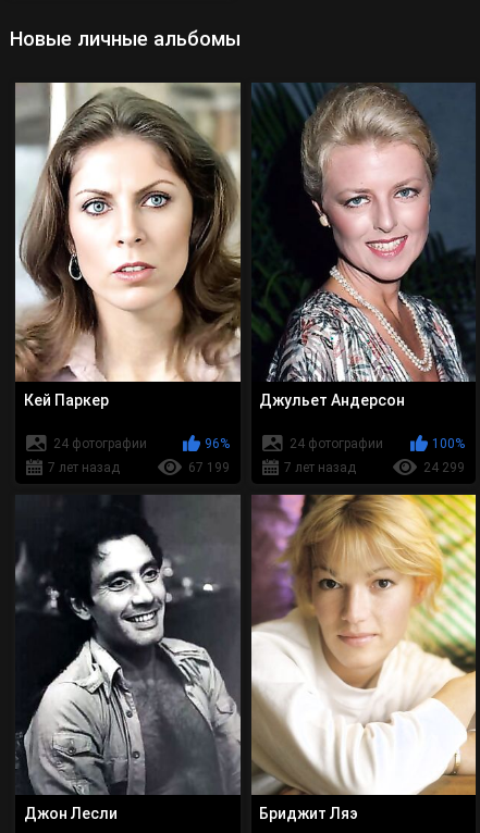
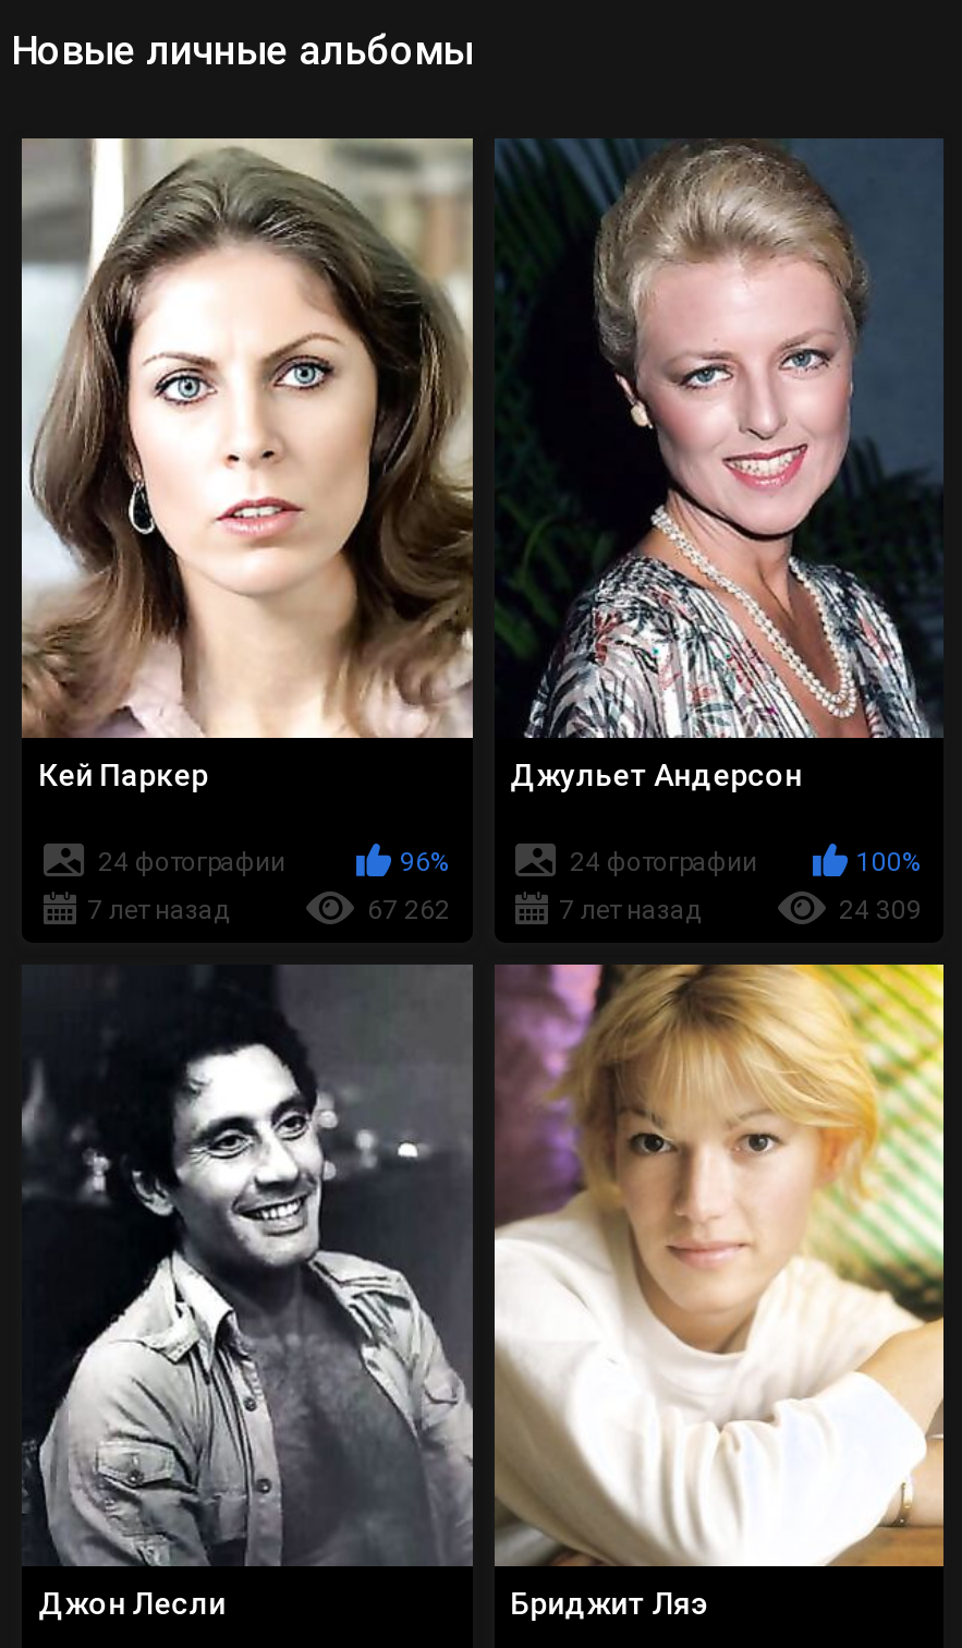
[188,460,229,476] 67 199 -> [367,896,450,926] 67 262
[423,460,465,476] 24 299 -> [839,896,922,926] 24 309

